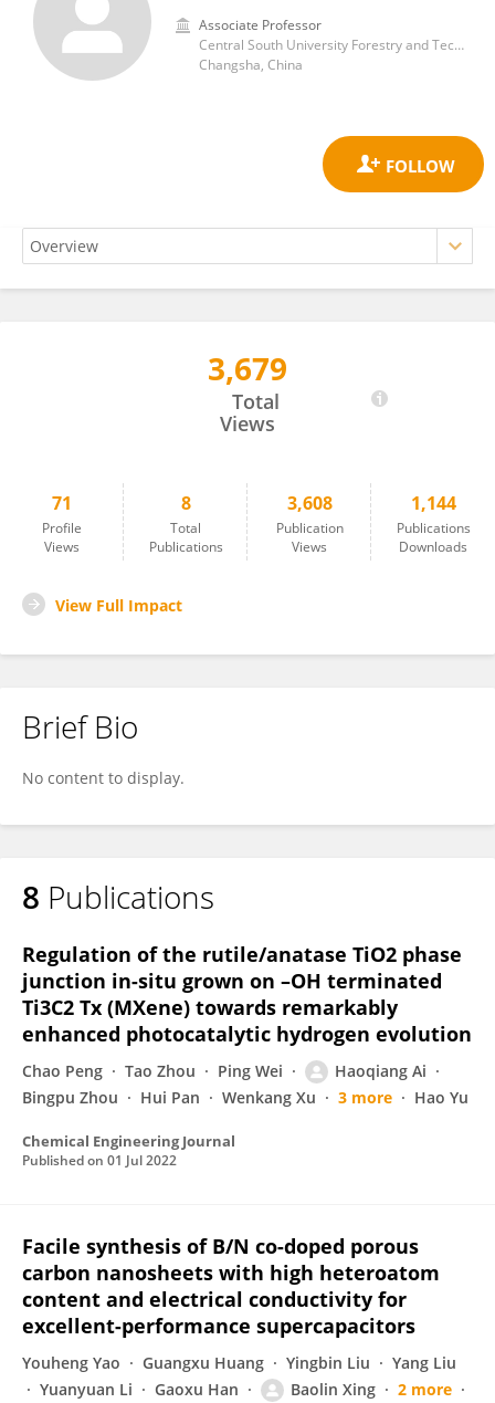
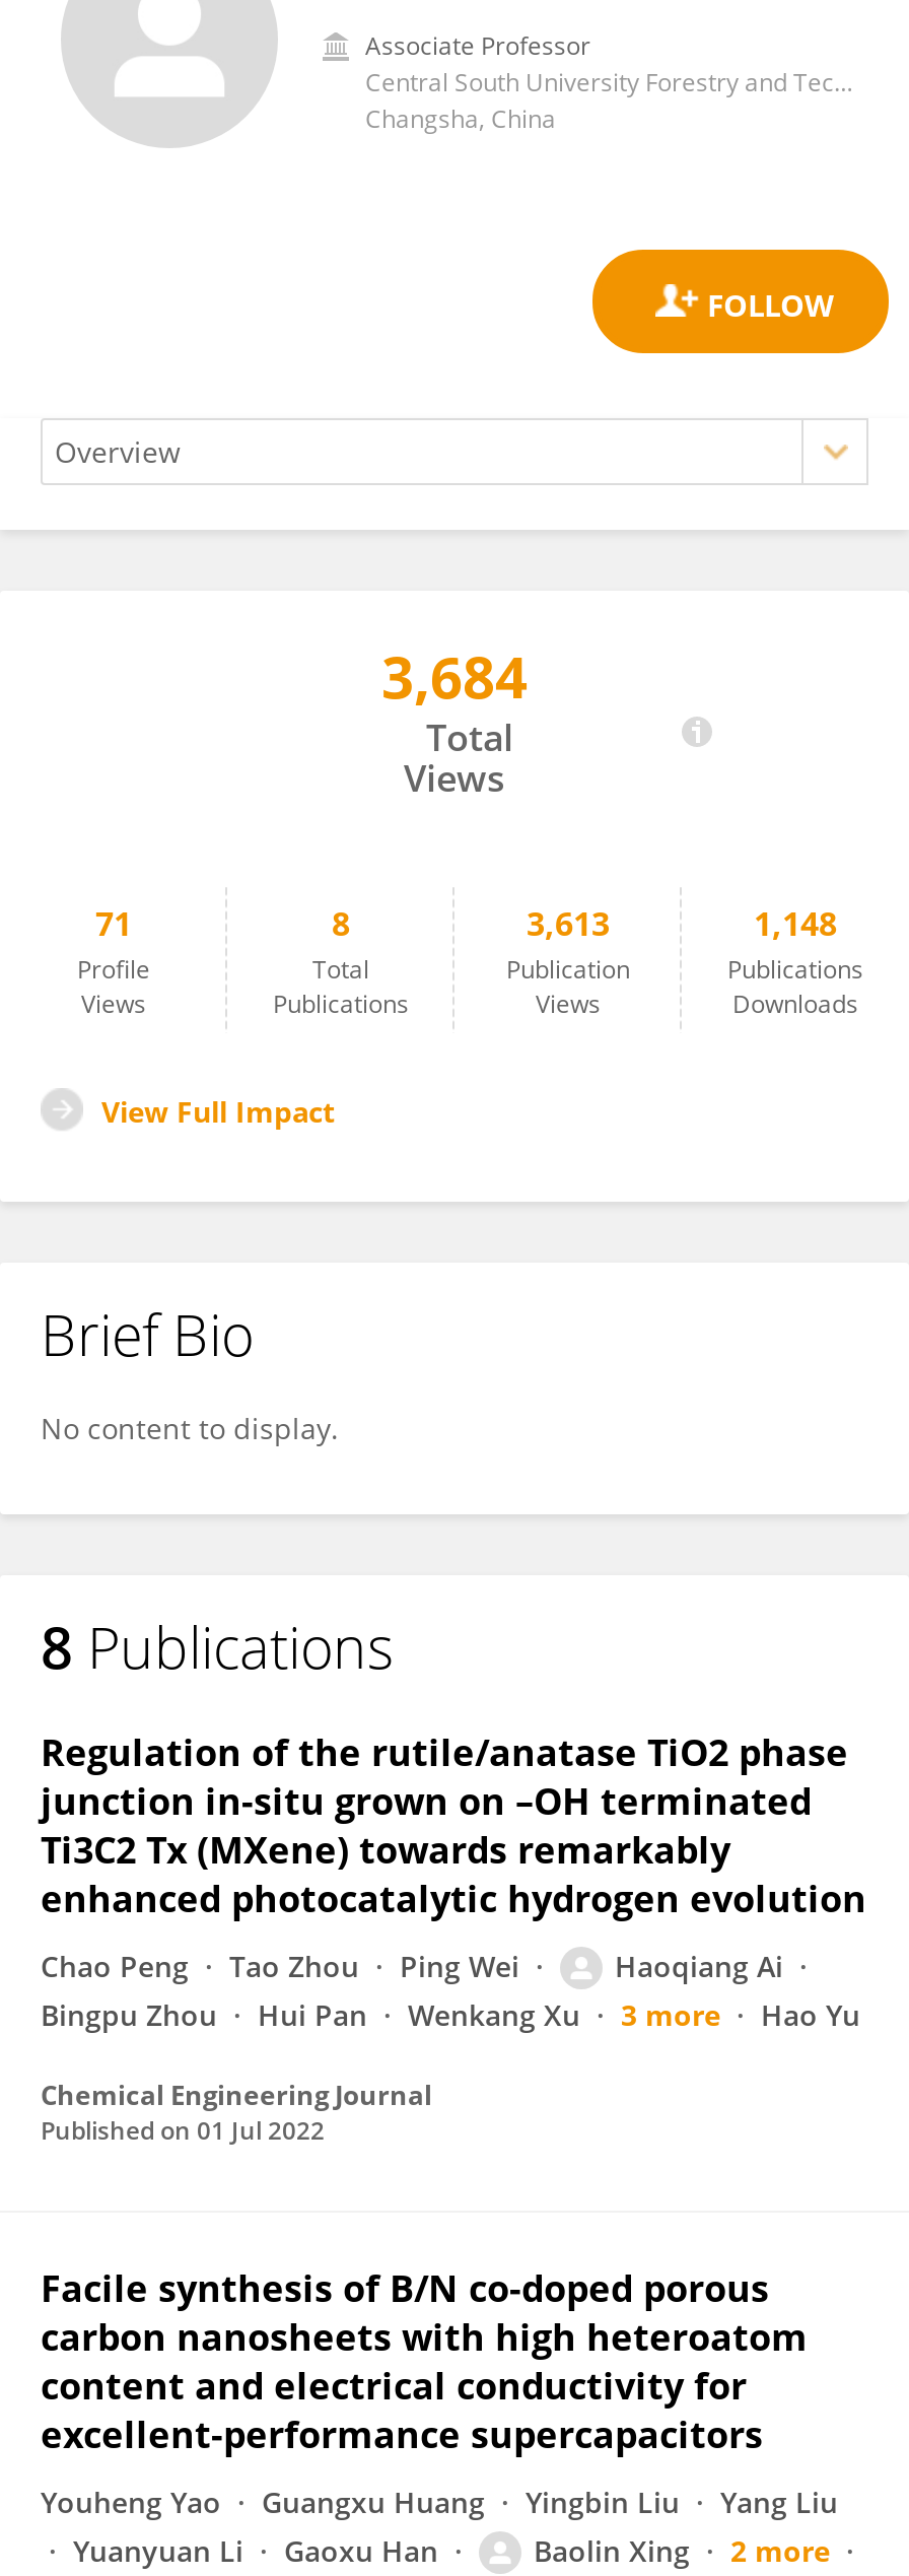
[208,347,287,389] 3,679 -> [381,637,528,715] 3,684
[287,491,332,515] 3,608 -> [527,901,610,946] 3,613
[410,491,456,515] 1,144 -> [754,901,837,946] 1,148

